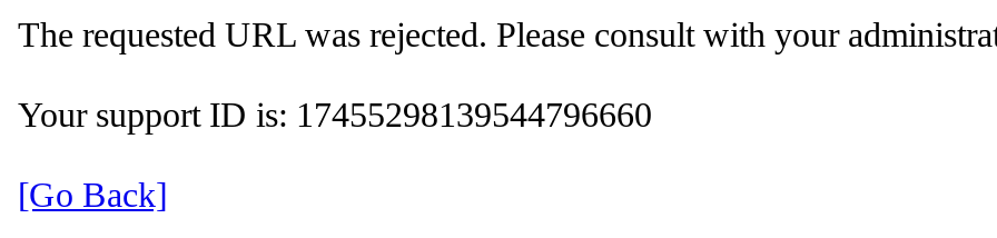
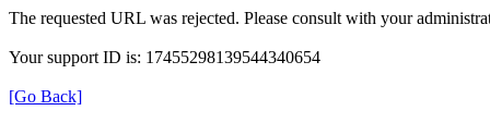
[18,96,652,133] Your support ID is: 17455298139544796660 -> [9,48,320,66] Your support ID is: 17455298139544340654

